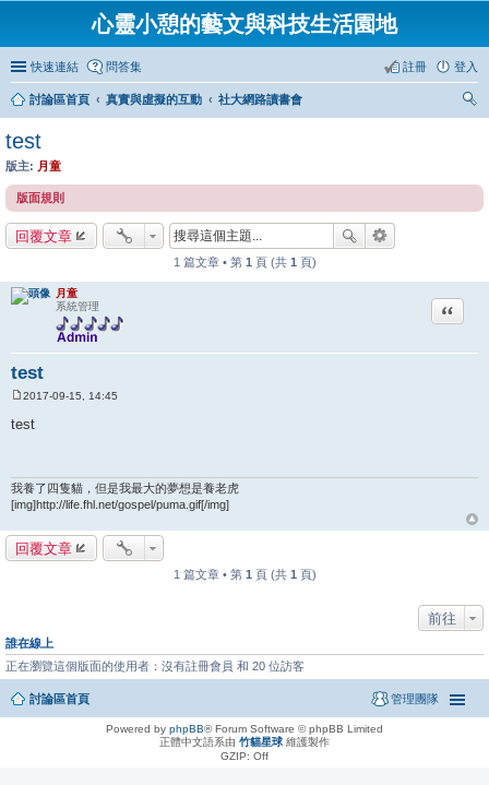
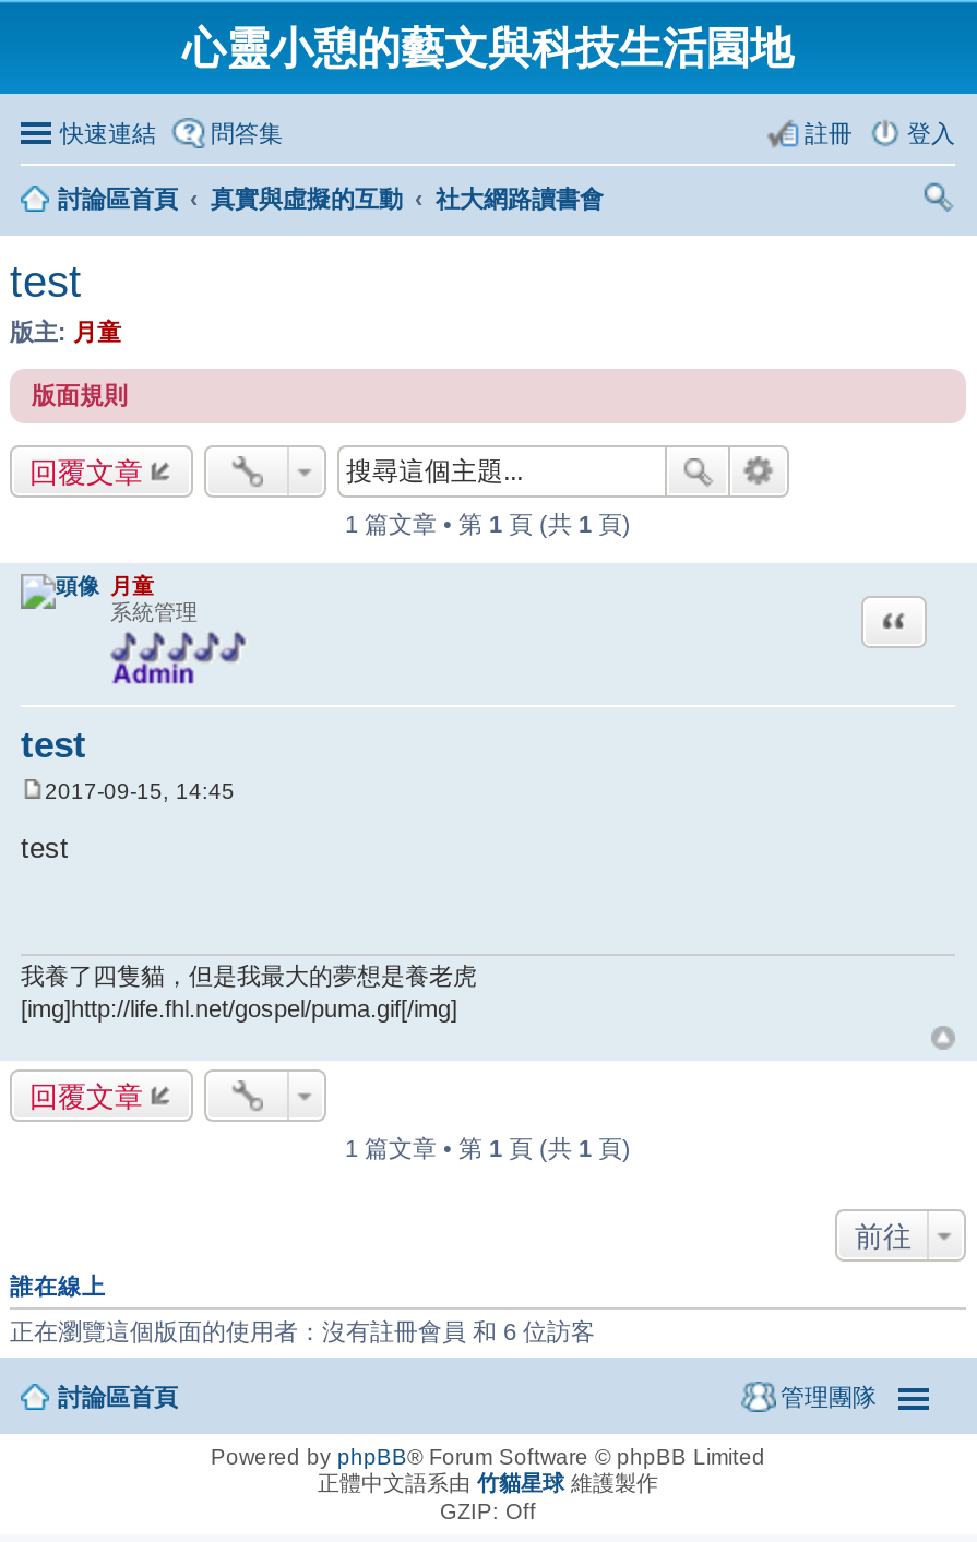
[5,659,305,672] 正在瀏覽這個版面的使用者：沒有註冊會員 和 20 位訪客 -> [10,1318,595,1344] 正在瀏覽這個版面的使用者：沒有註冊會員 和 6 位訪客

